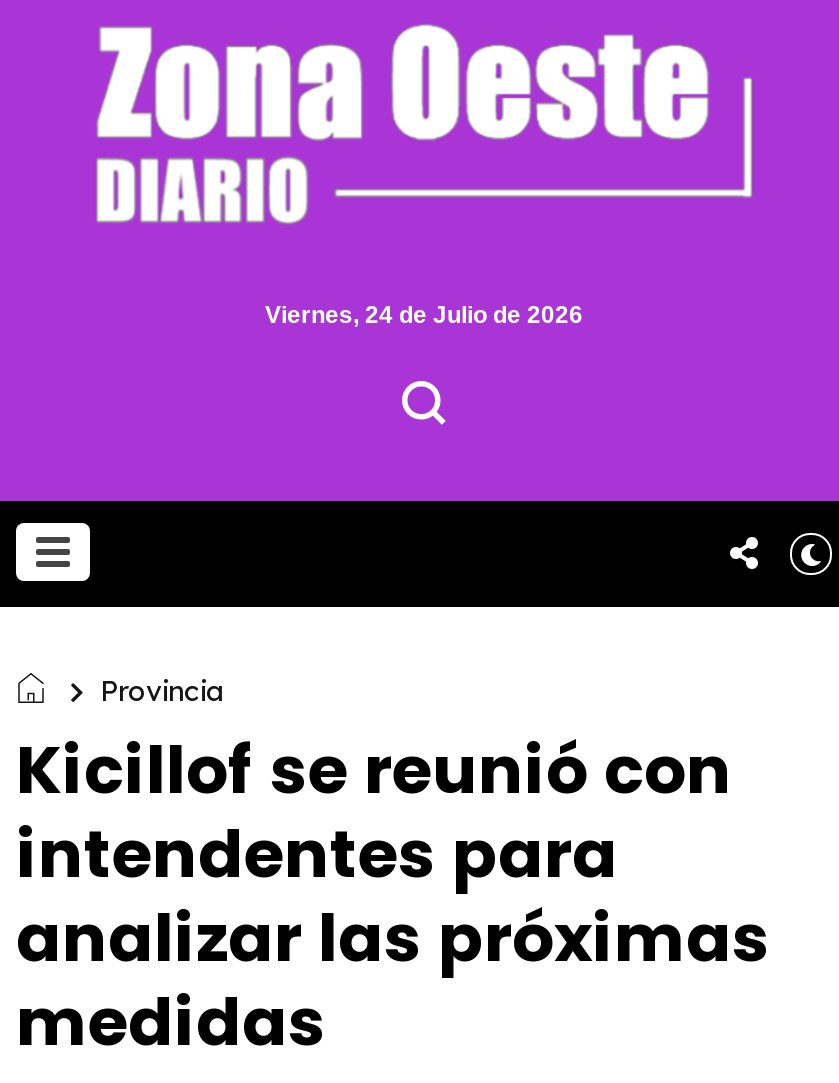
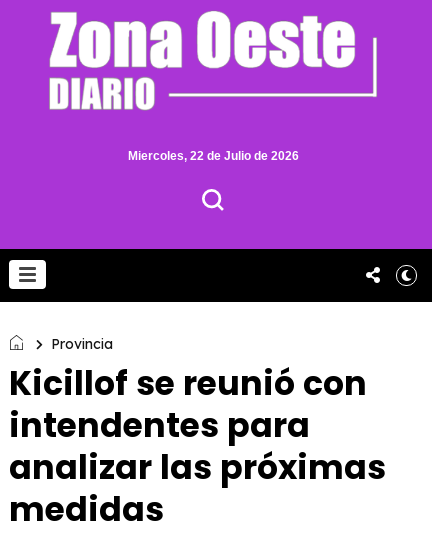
[265,301,583,329] Viernes, 24 de Julio de 2026 -> [127,149,298,163] Miercoles, 22 de Julio de 2026

